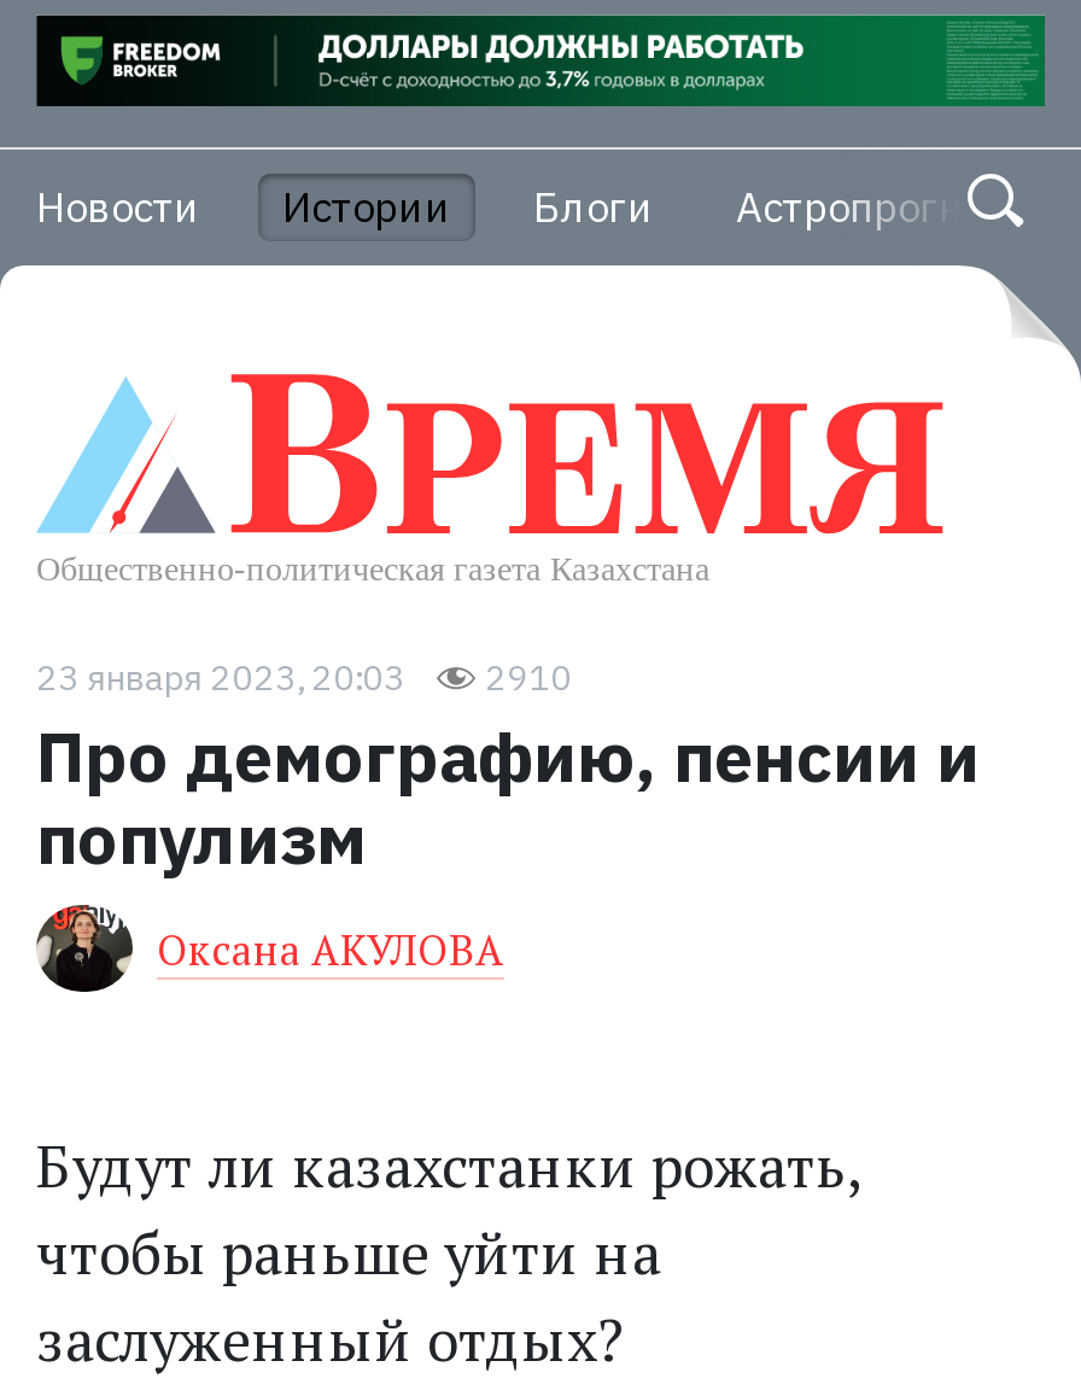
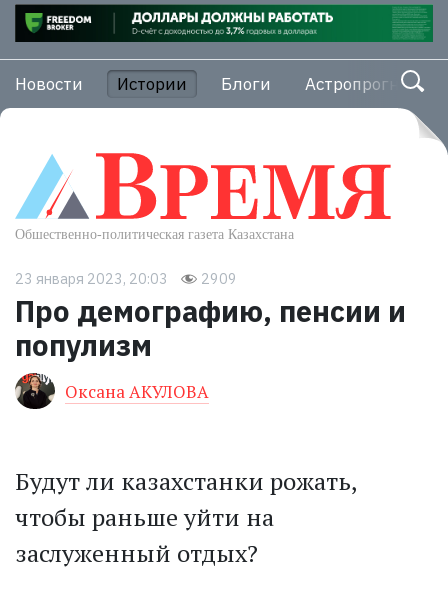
[36,653,572,699] 23 января 2023, 20:03 2910 -> [15,269,237,288] 23 января 2023, 20:03 2909

